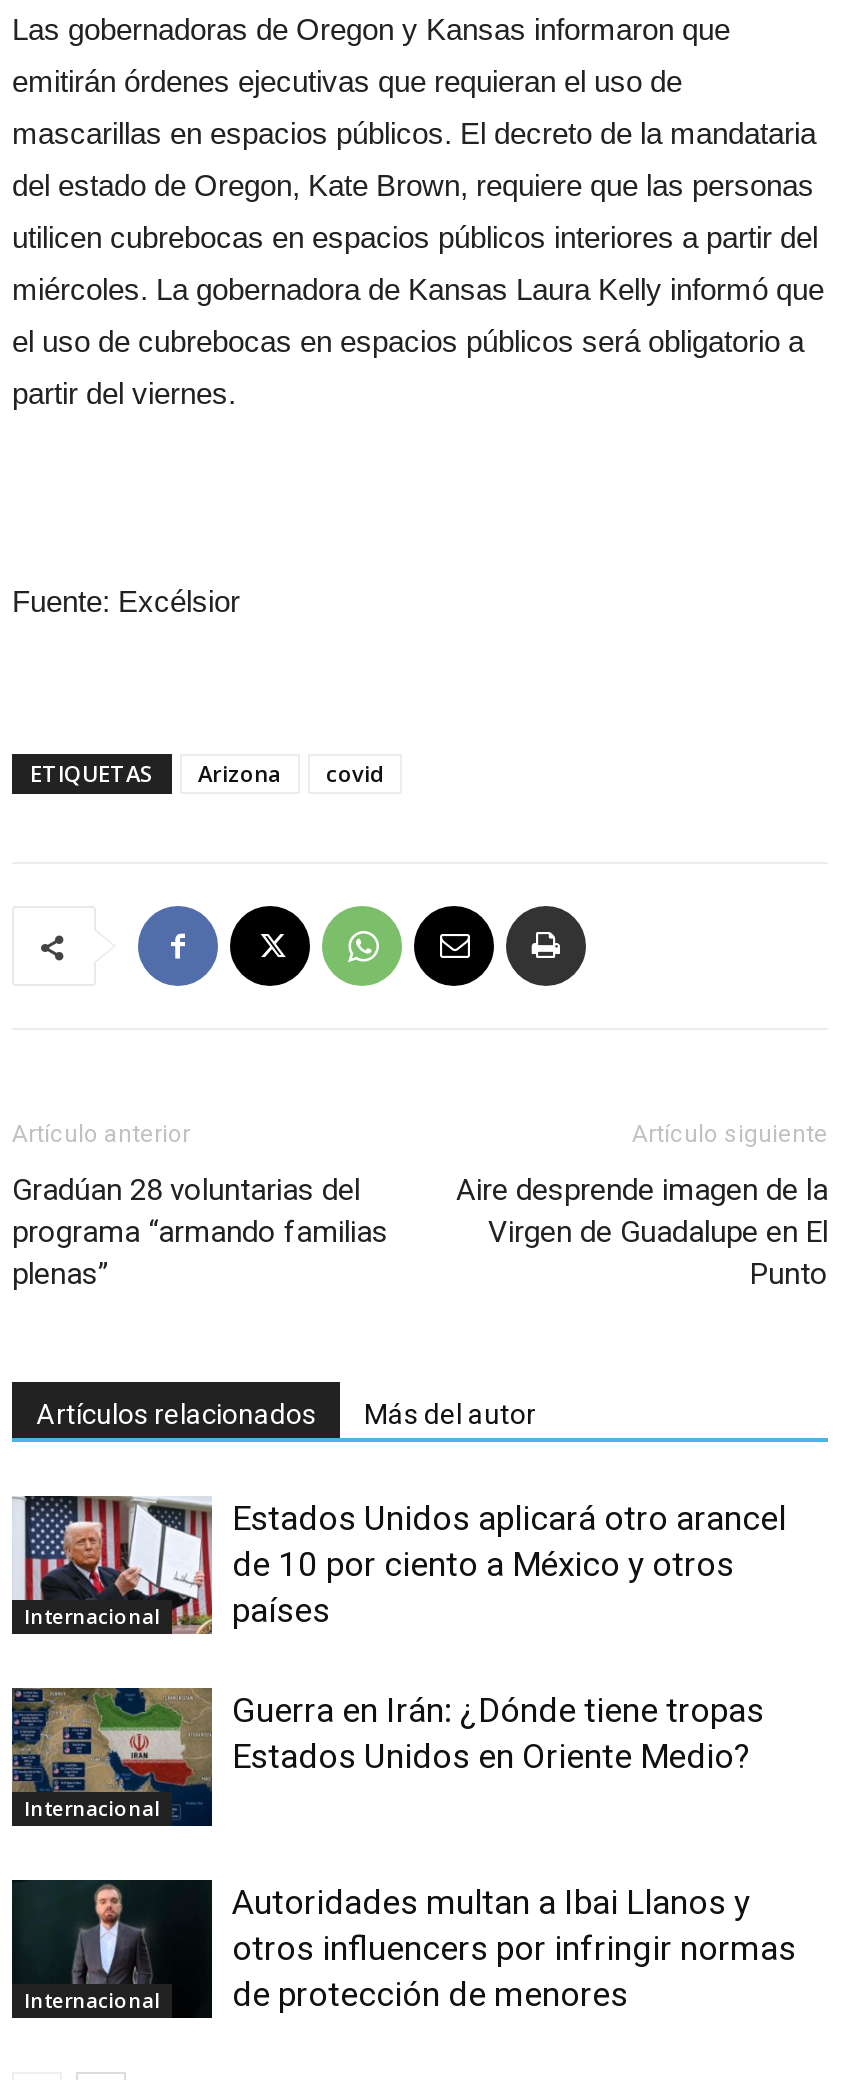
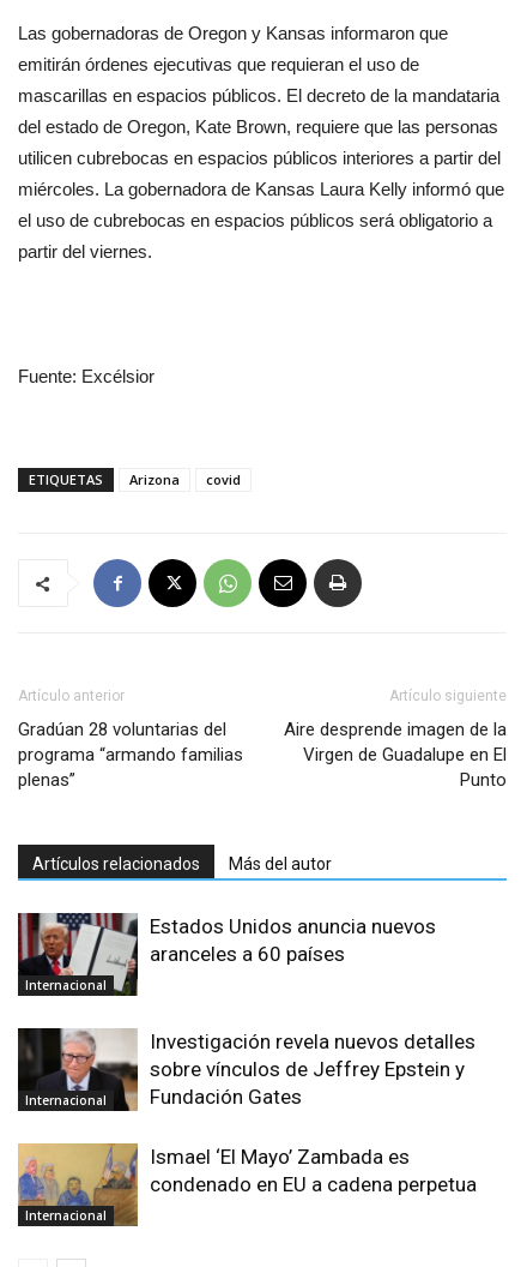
[12,1494,786,1636] [image] | Estados Unidos aplicará otro arancel | de 10 por ciento a México y otros | países -> [17,912,436,997] [image] | Estados Unidos anuncia nuevos | aranceles a 60 países
[10,1686,764,1828] [image] | Guerra en Irán: ¿Dónde tiene tropas | Estados Unidos en Oriente Medio? -> [17,1028,475,1112] [image] | Investigación revela nuevos detalles | sobre vínculos de Jeffrey Epstein y | Fundación Gates
[10,1878,796,2020] [image] | Autoridades multan a Ibai Llanos y | otros influencers por infringir normas | de protección de menores -> [17,1142,477,1227] [image] | Ismael ‘El Mayo’ Zambada es | condenado en EU a cadena perpetua

